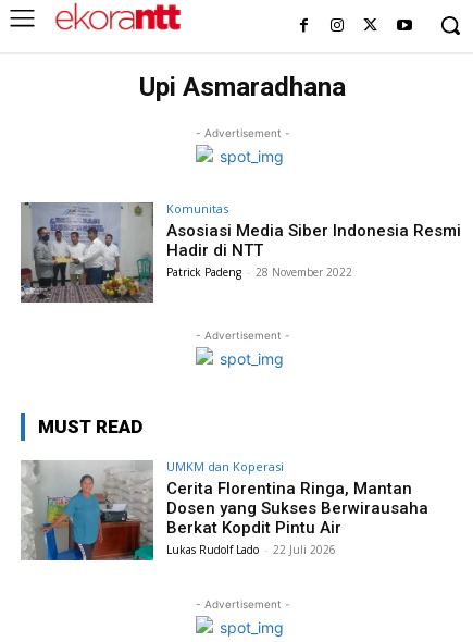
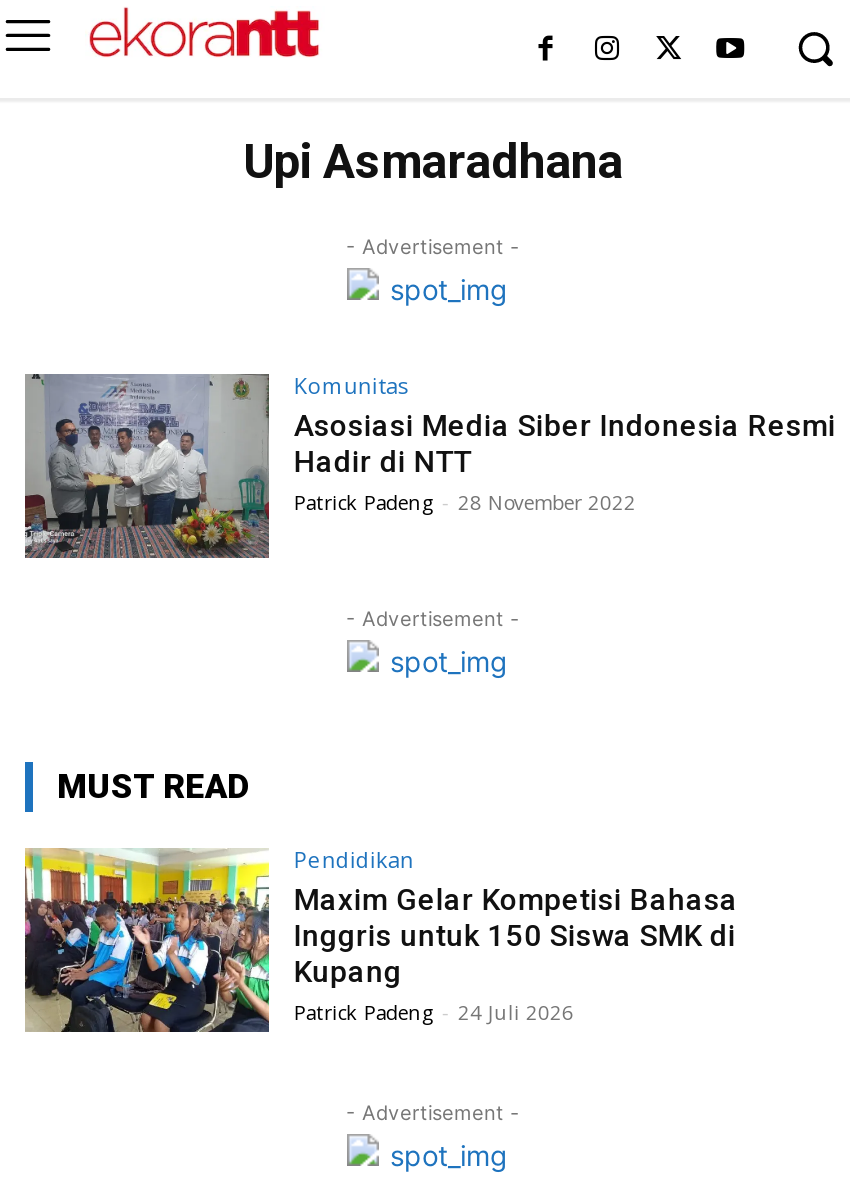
[21,458,429,561] [image] | UMKM dan Koperasi | Cerita Florentina Ringa, Mantan | Dosen yang Sukses Berwirausaha | Berkat Kopdit Pintu Air | Lukas Rudolf Lado - 22 Juli 2026 -> [23,844,738,1034] [image] | Pendidikan | Maxim Gelar Kompetisi Bahasa | Inggris untuk 150 Siswa SMK di | Kupang | Patrick Padeng - 24 Juli 2026

